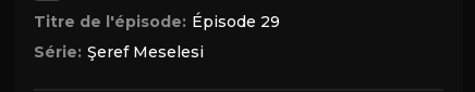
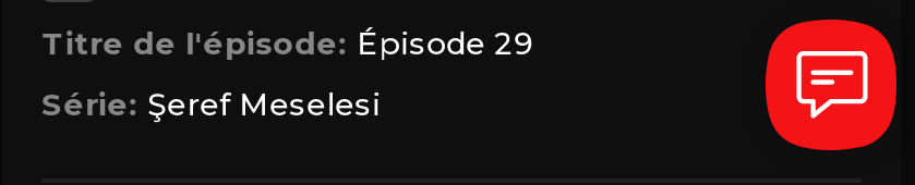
none -> [763,17,899,152] [image]

